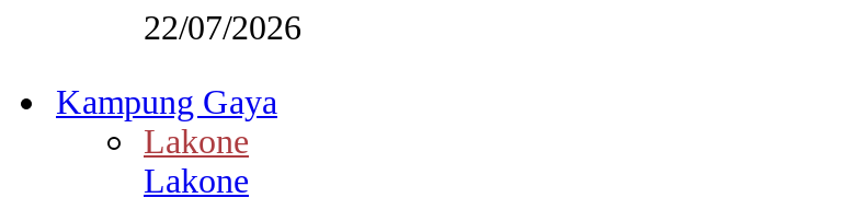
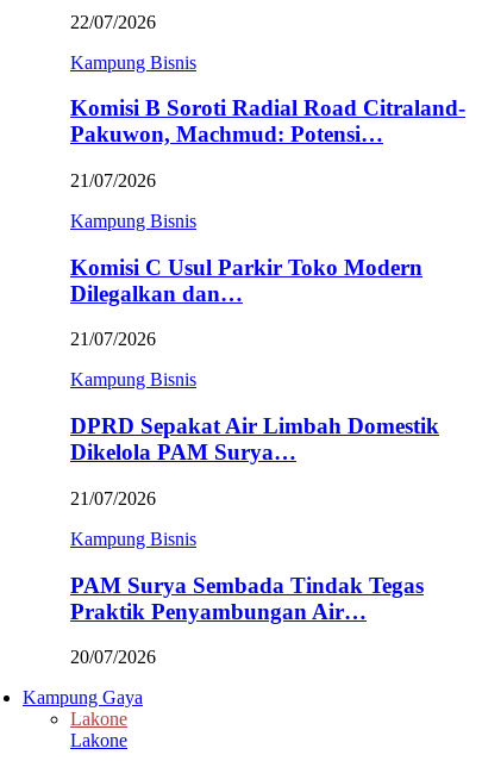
none -> [70,52,465,667] Kampung Bisnis | Komisi B Soroti Radial Road Citraland- | Pakuwon, Machmud: Potensi… | 21/07/2026 | Kampung Bisnis | Komisi C Usul Parkir Toko Modern | Dilegalkan dan… | 21/07/2026 | Kampung Bisnis | DPRD Sepakat Air Limbah Domestik | Dikelola PAM Surya… | 21/07/2026 | Kampung Bisnis | PAM Surya Sembada Tindak Tegas | Praktik Penyambungan Air… | 20/07/2026

